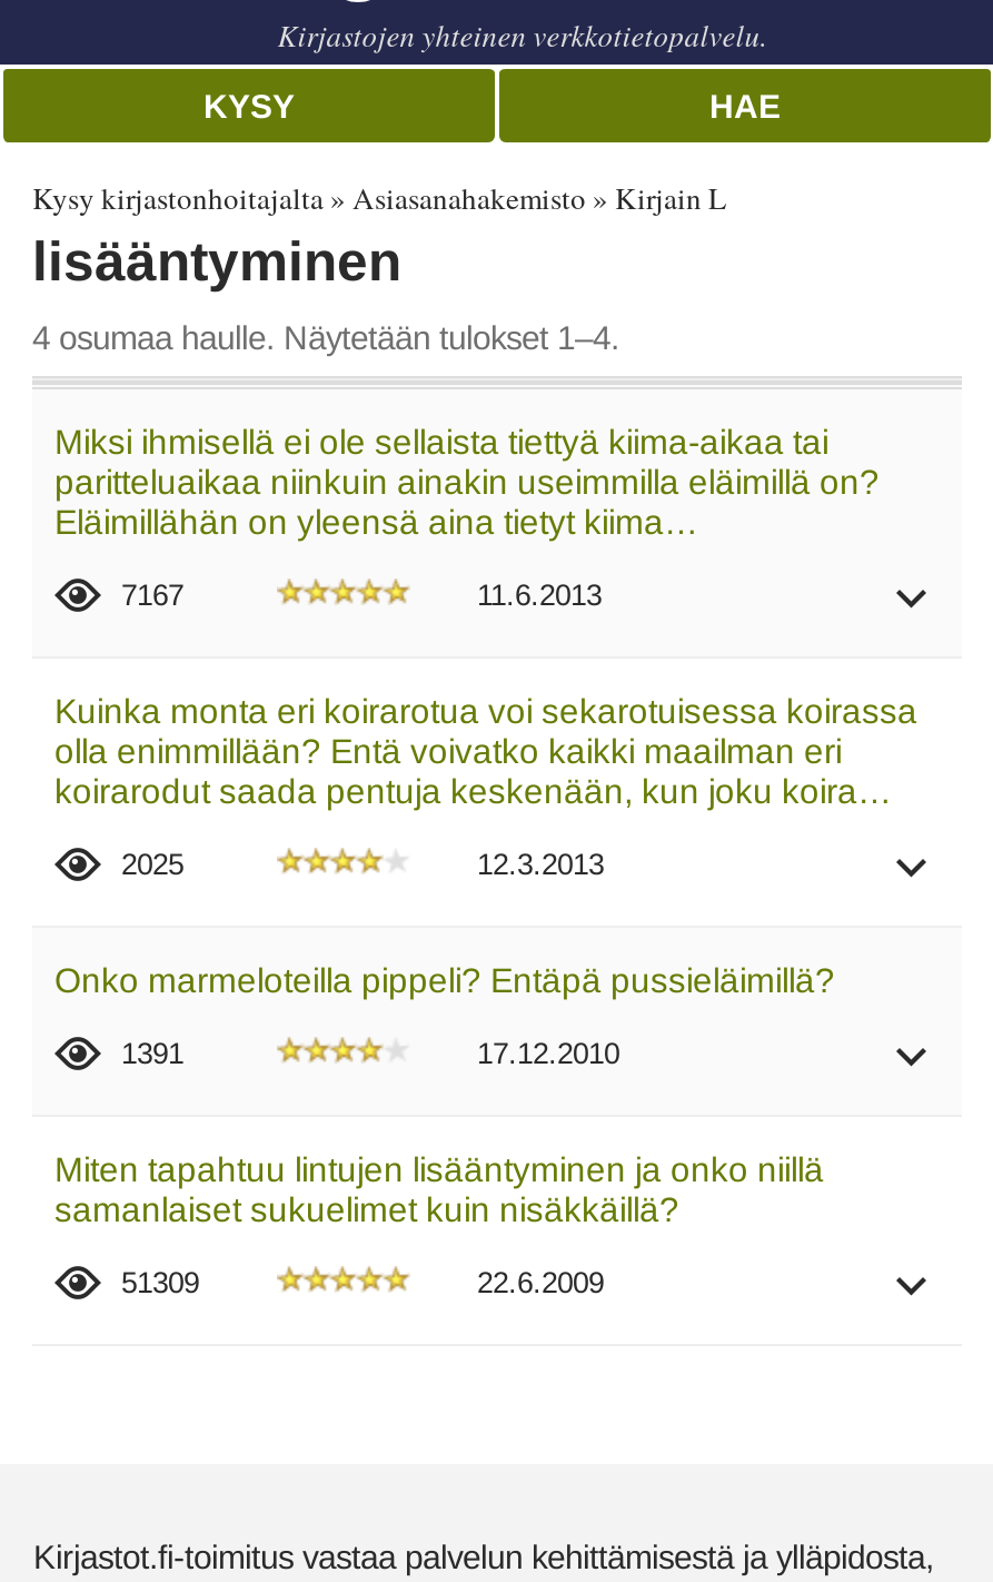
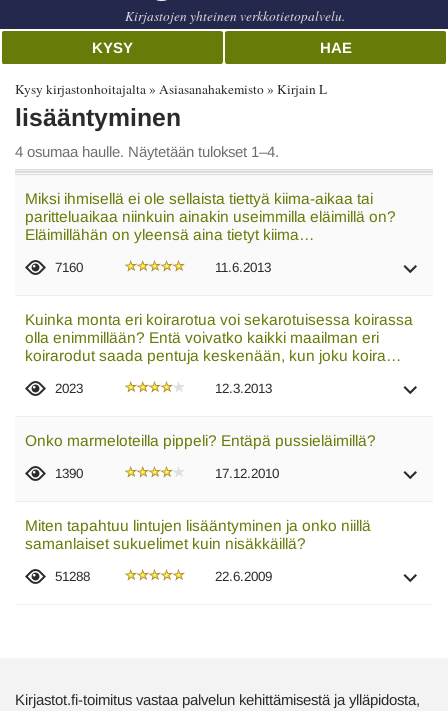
[121,577,183,611] 7167 -> [55,259,83,274] 7160
[121,847,183,880] 2025 -> [55,380,83,395] 2023
[121,1036,183,1069] 1391 -> [55,465,83,480] 1390
[121,1265,199,1298] 51309 -> [55,568,90,583] 51288

